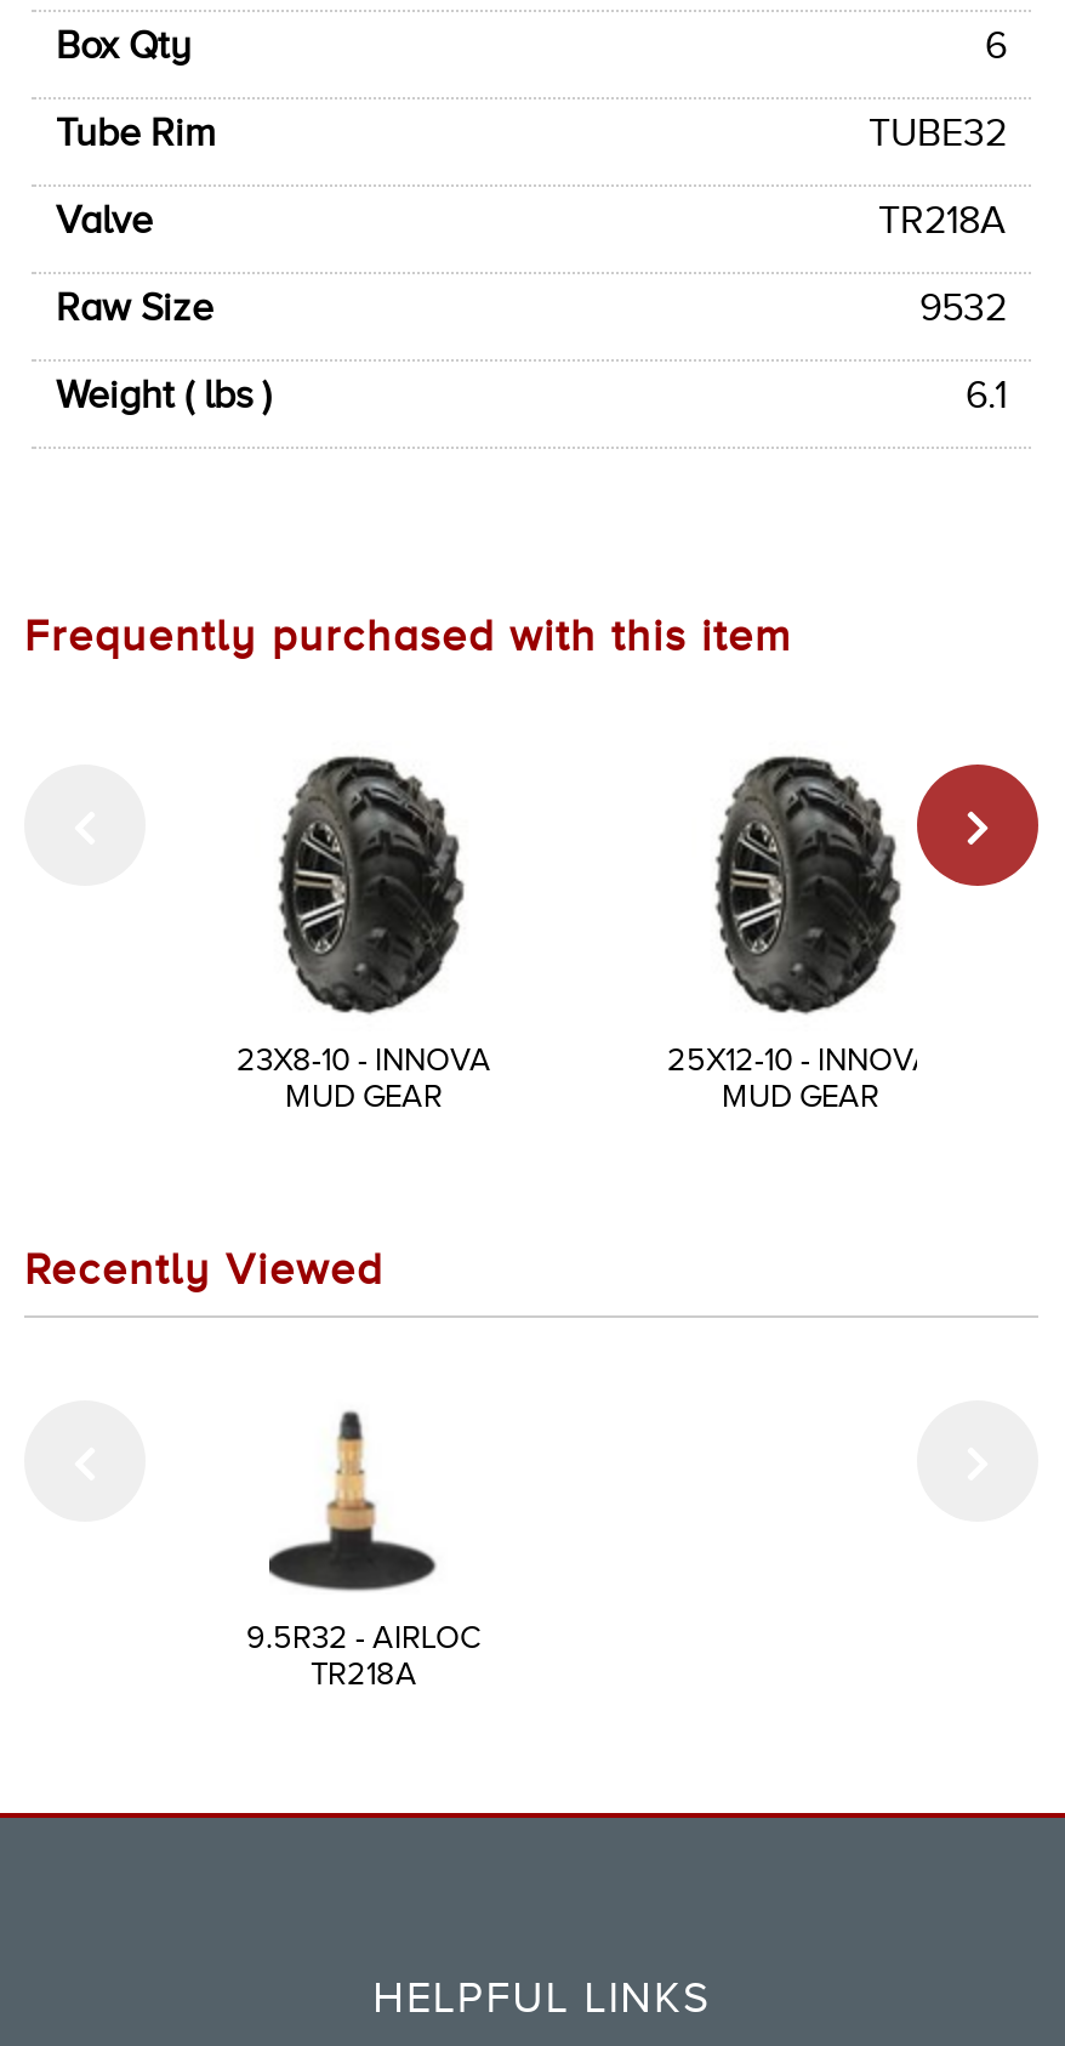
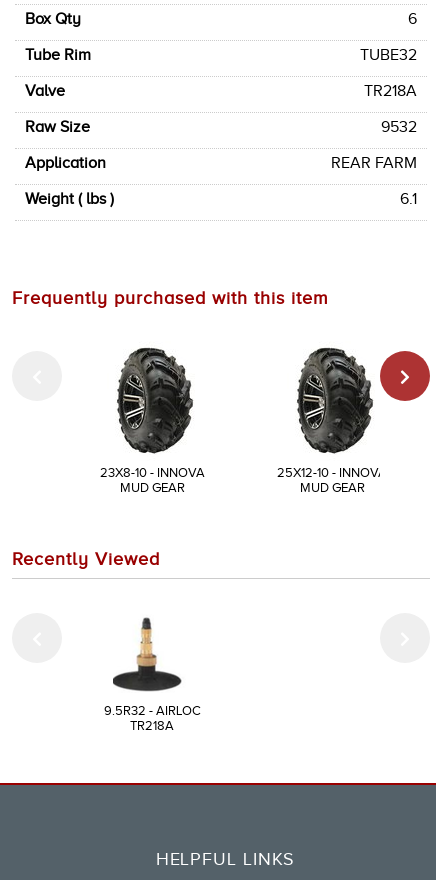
none -> [25,154,417,172] Application | REAR FARM

